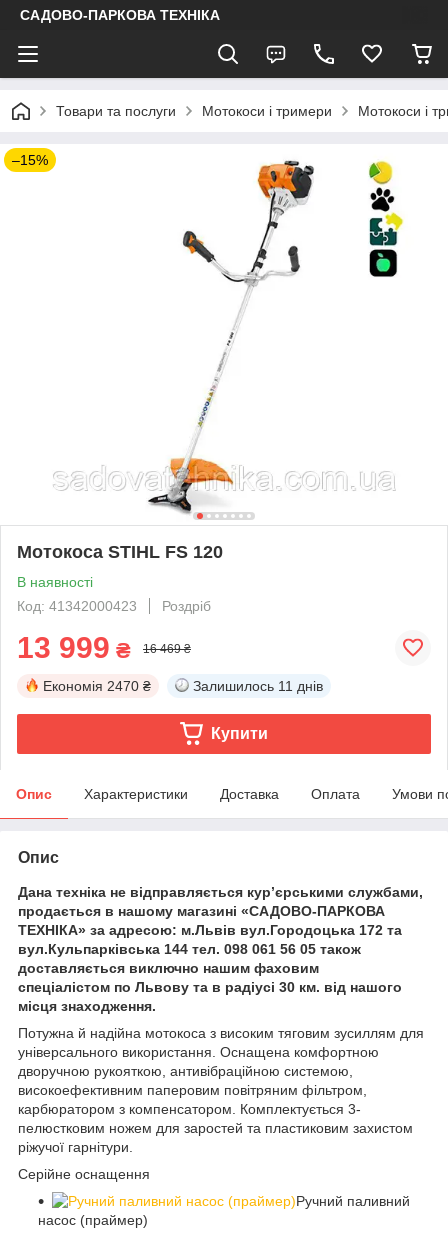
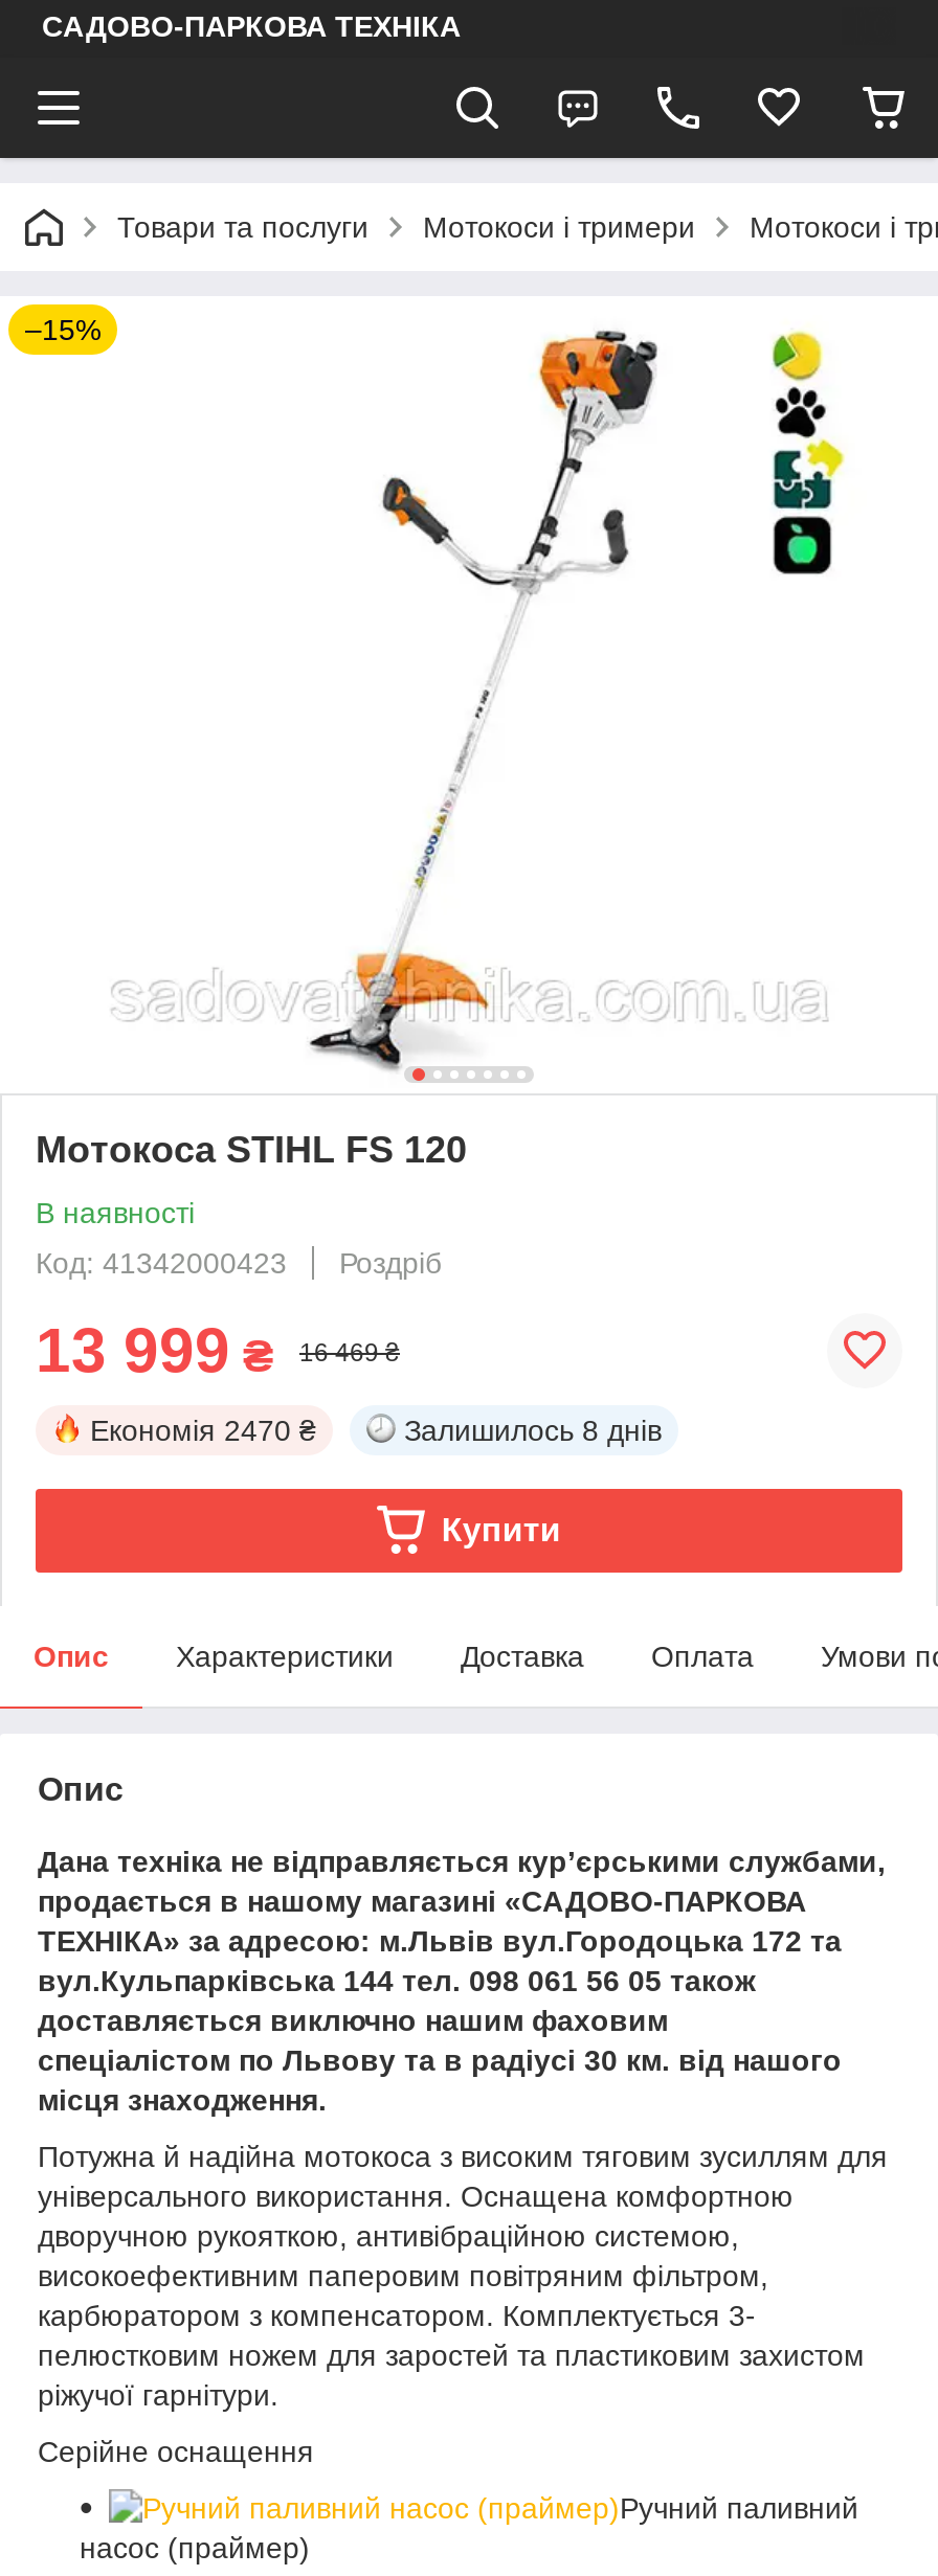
[193,678,323,694] Залишилось 11 днів -> [404,1413,662,1447] Залишилось 8 днів

